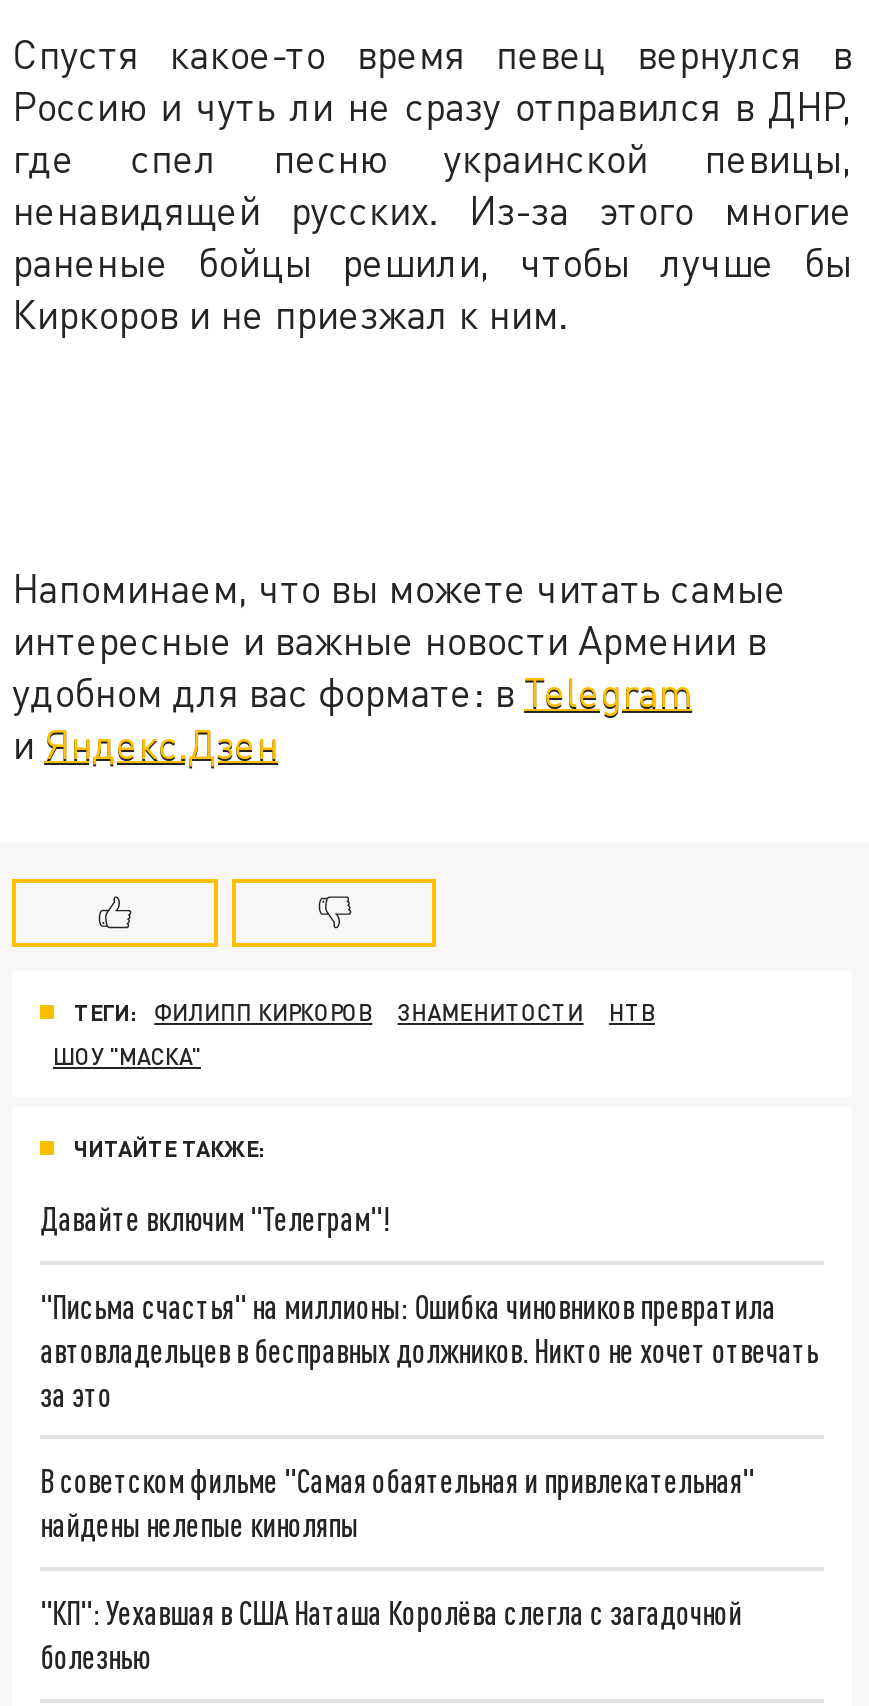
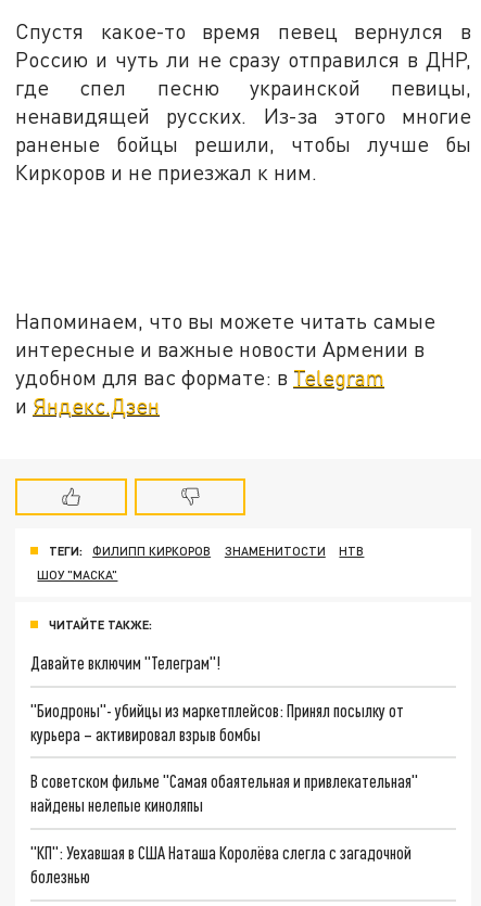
[40,1286,818,1412] "Письма счастья" на миллионы: Ошибка чиновников превратила | автовладельцев в бесправных должников. Никто не хочет отвечать | за это -> [31,699,404,744] "Биодроны"- убийцы из маркетплейсов: Принял посылку от | курьера – активировал взрыв бомбы

